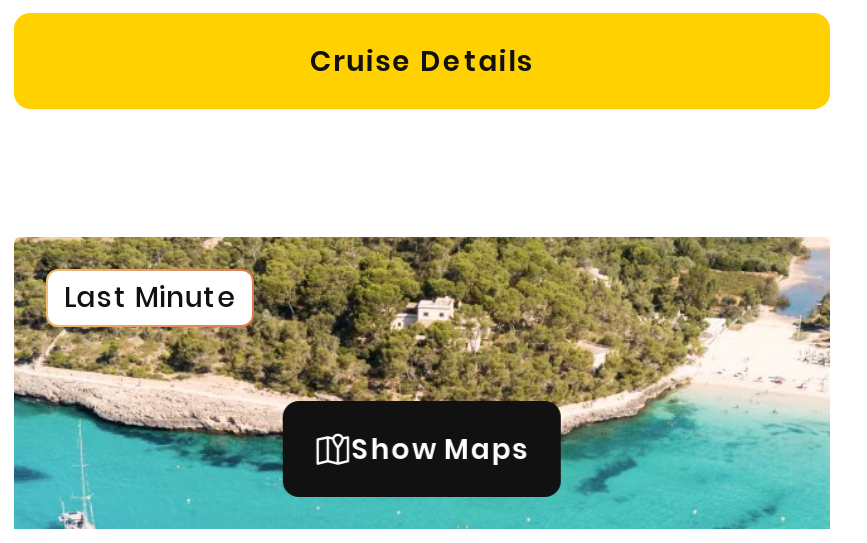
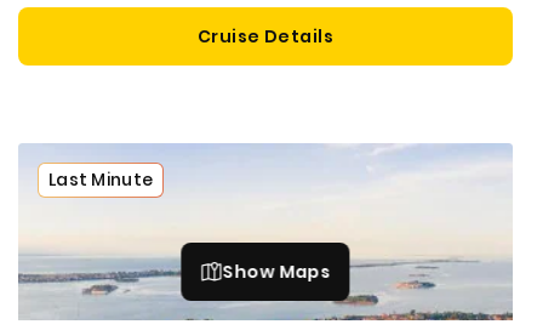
[12,235,832,531] [image] -> [18,143,513,322] [image]

